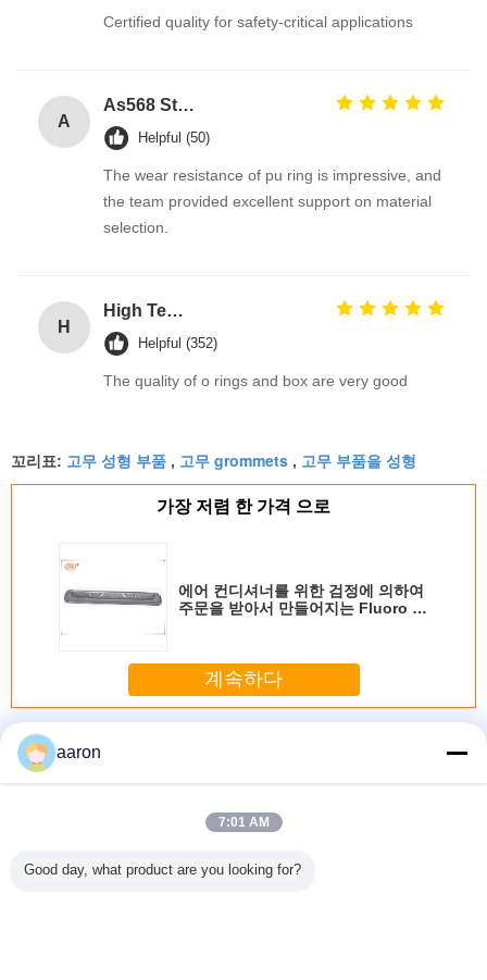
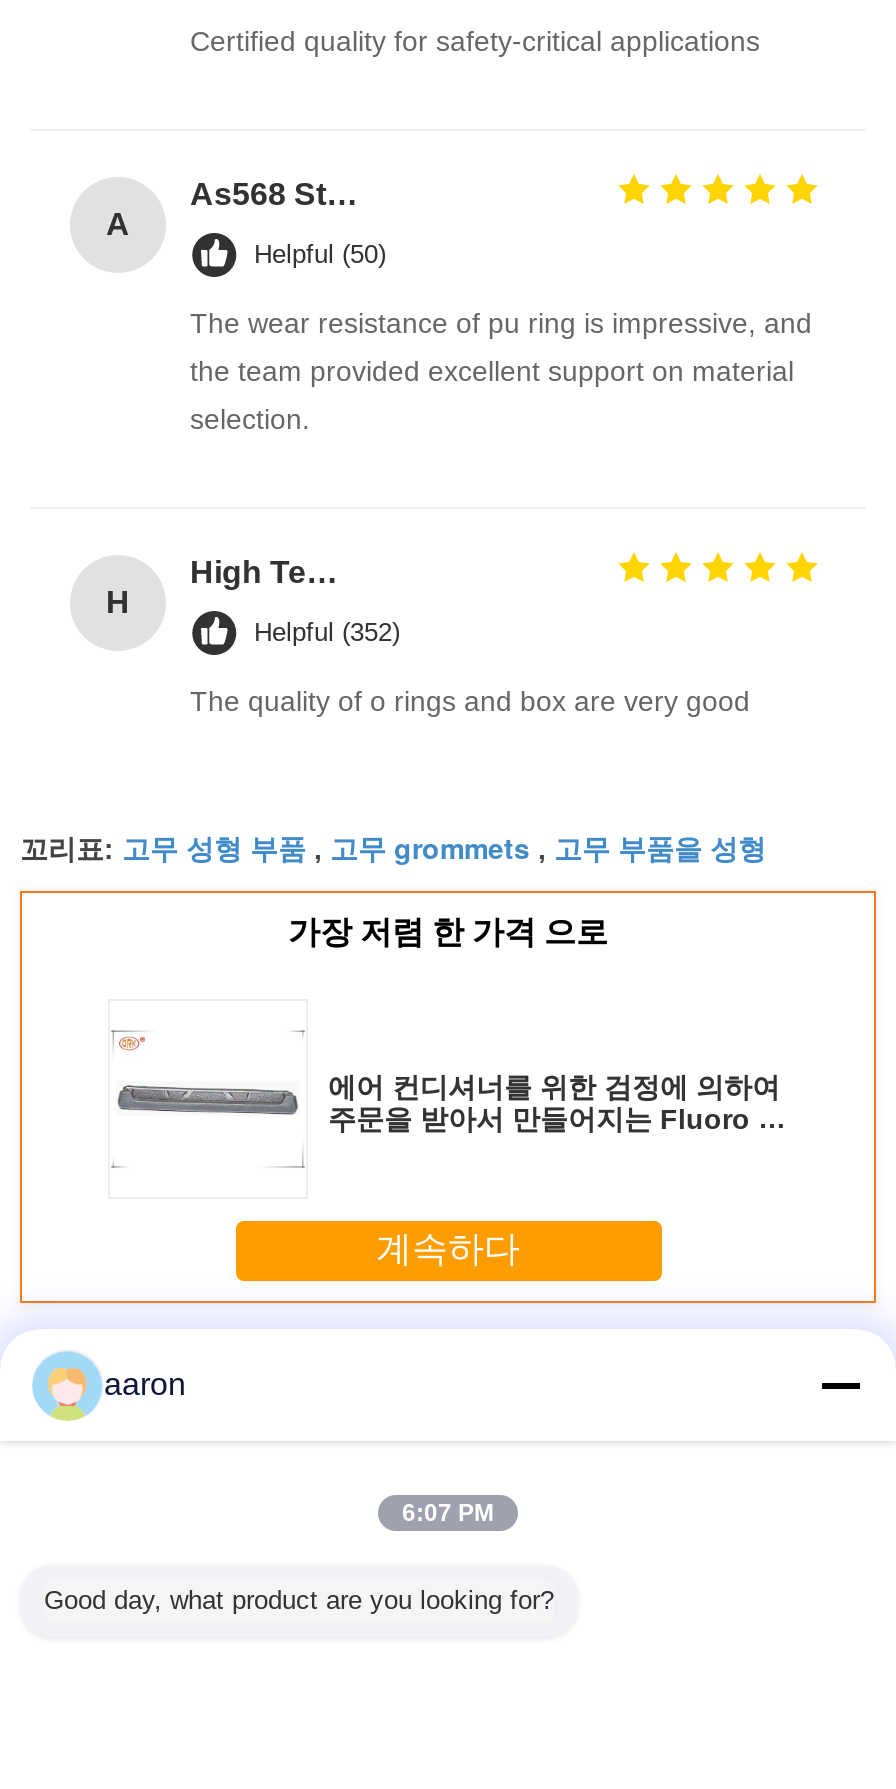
[218,815,269,830] 7:01 AM -> [402,1499,494,1527] 6:07 PM

